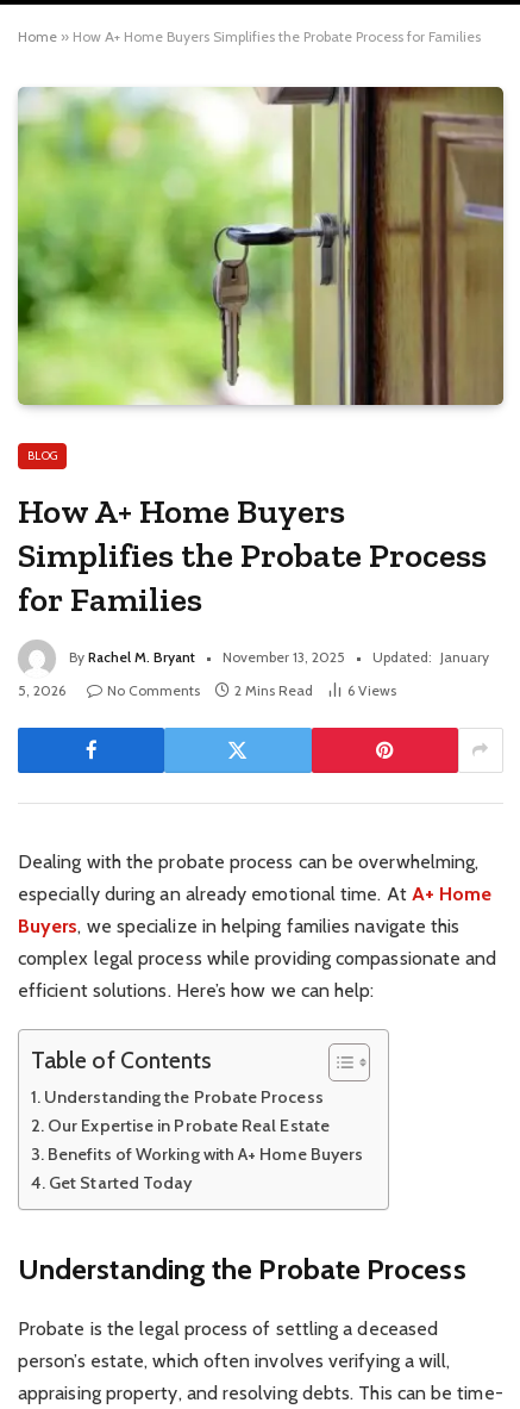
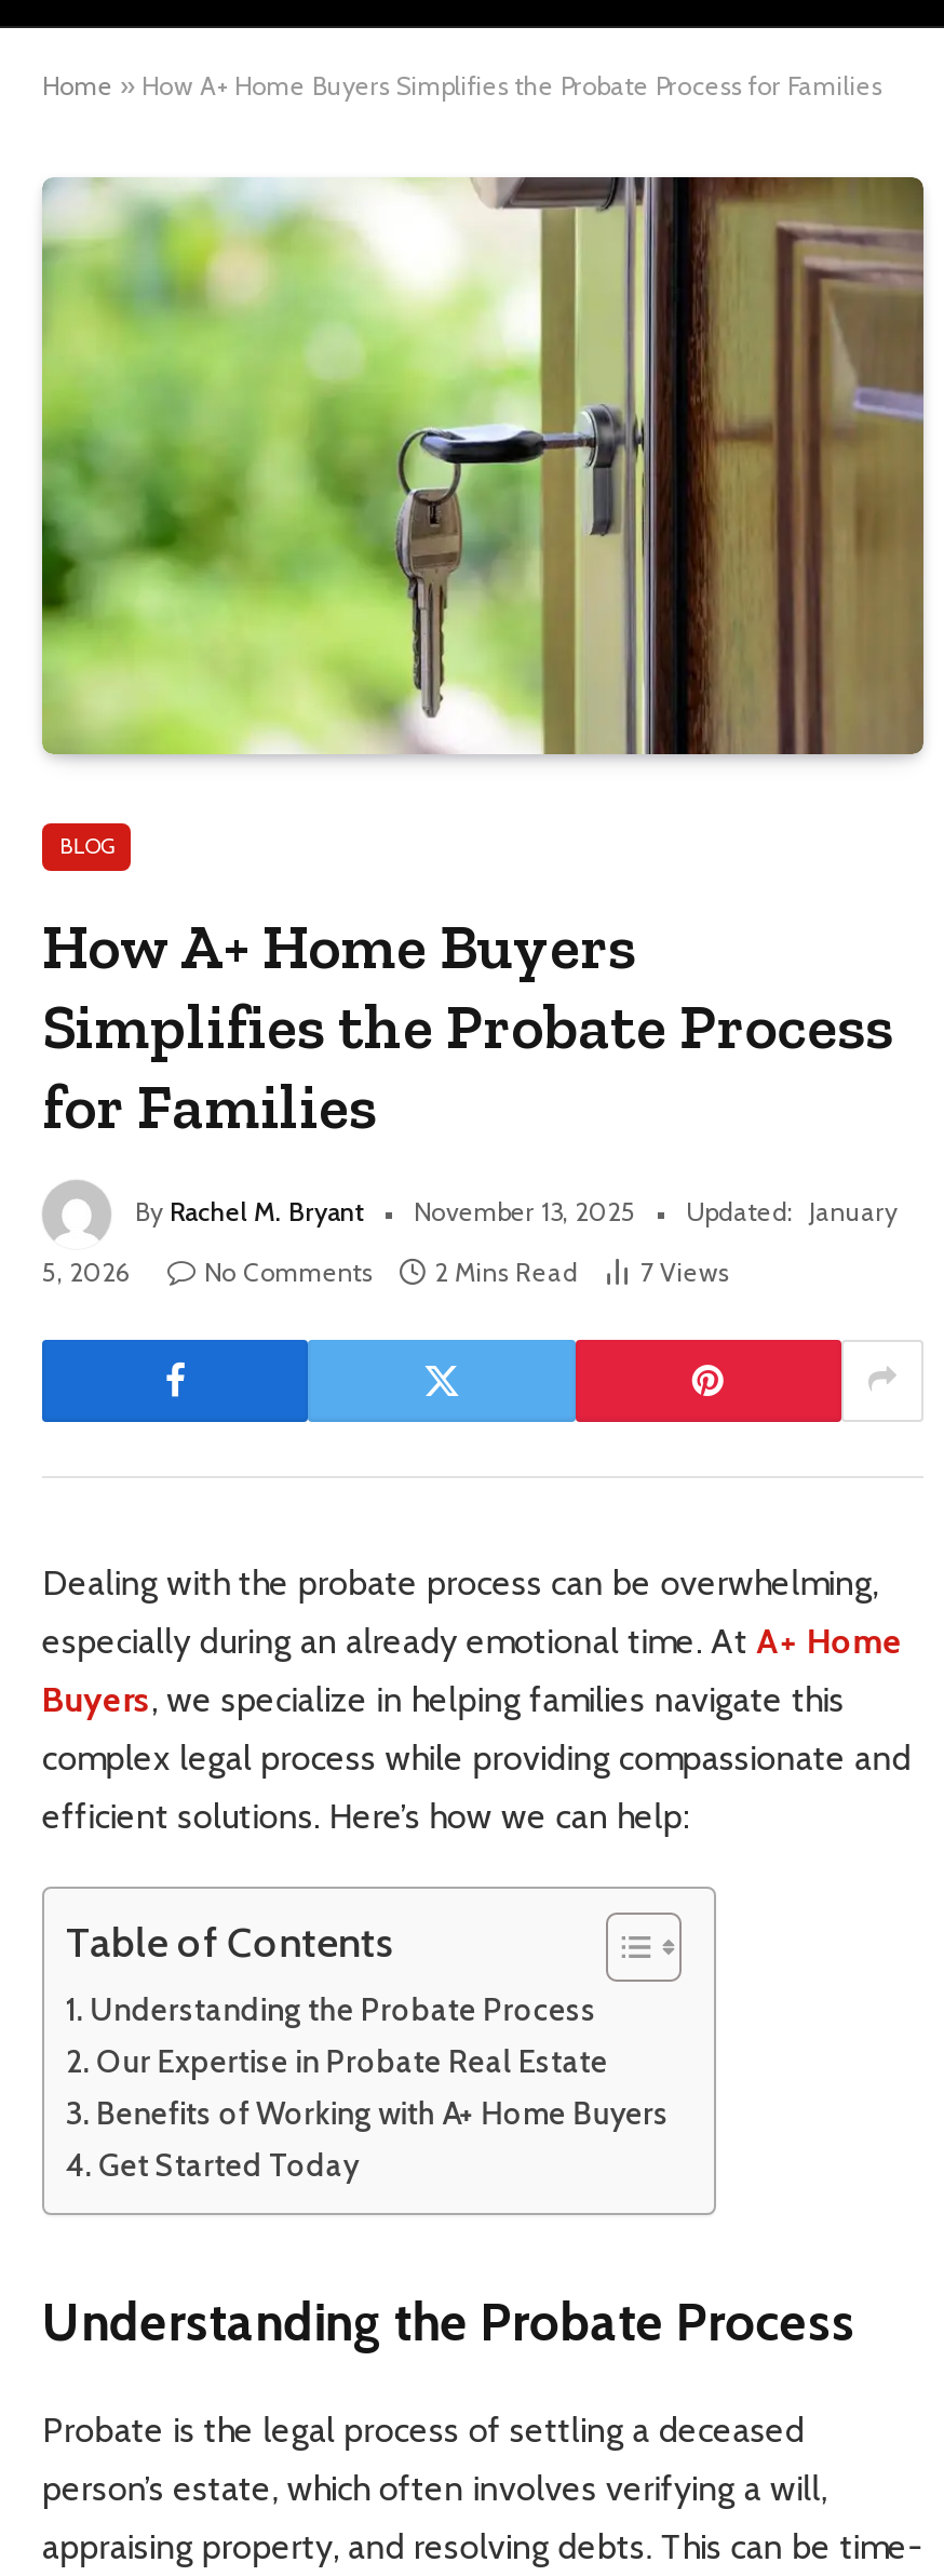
[107,681,396,699] No Comments 2 Mins Read 6 Views -> [204,1255,729,1287] No Comments 2 Mins Read 7 Views

